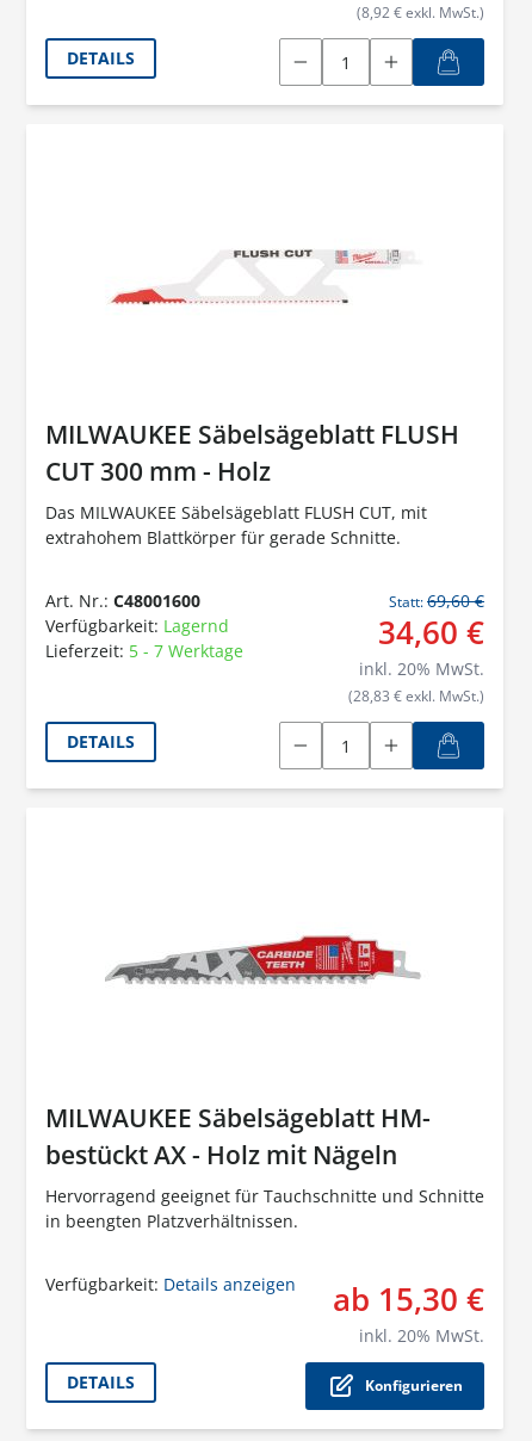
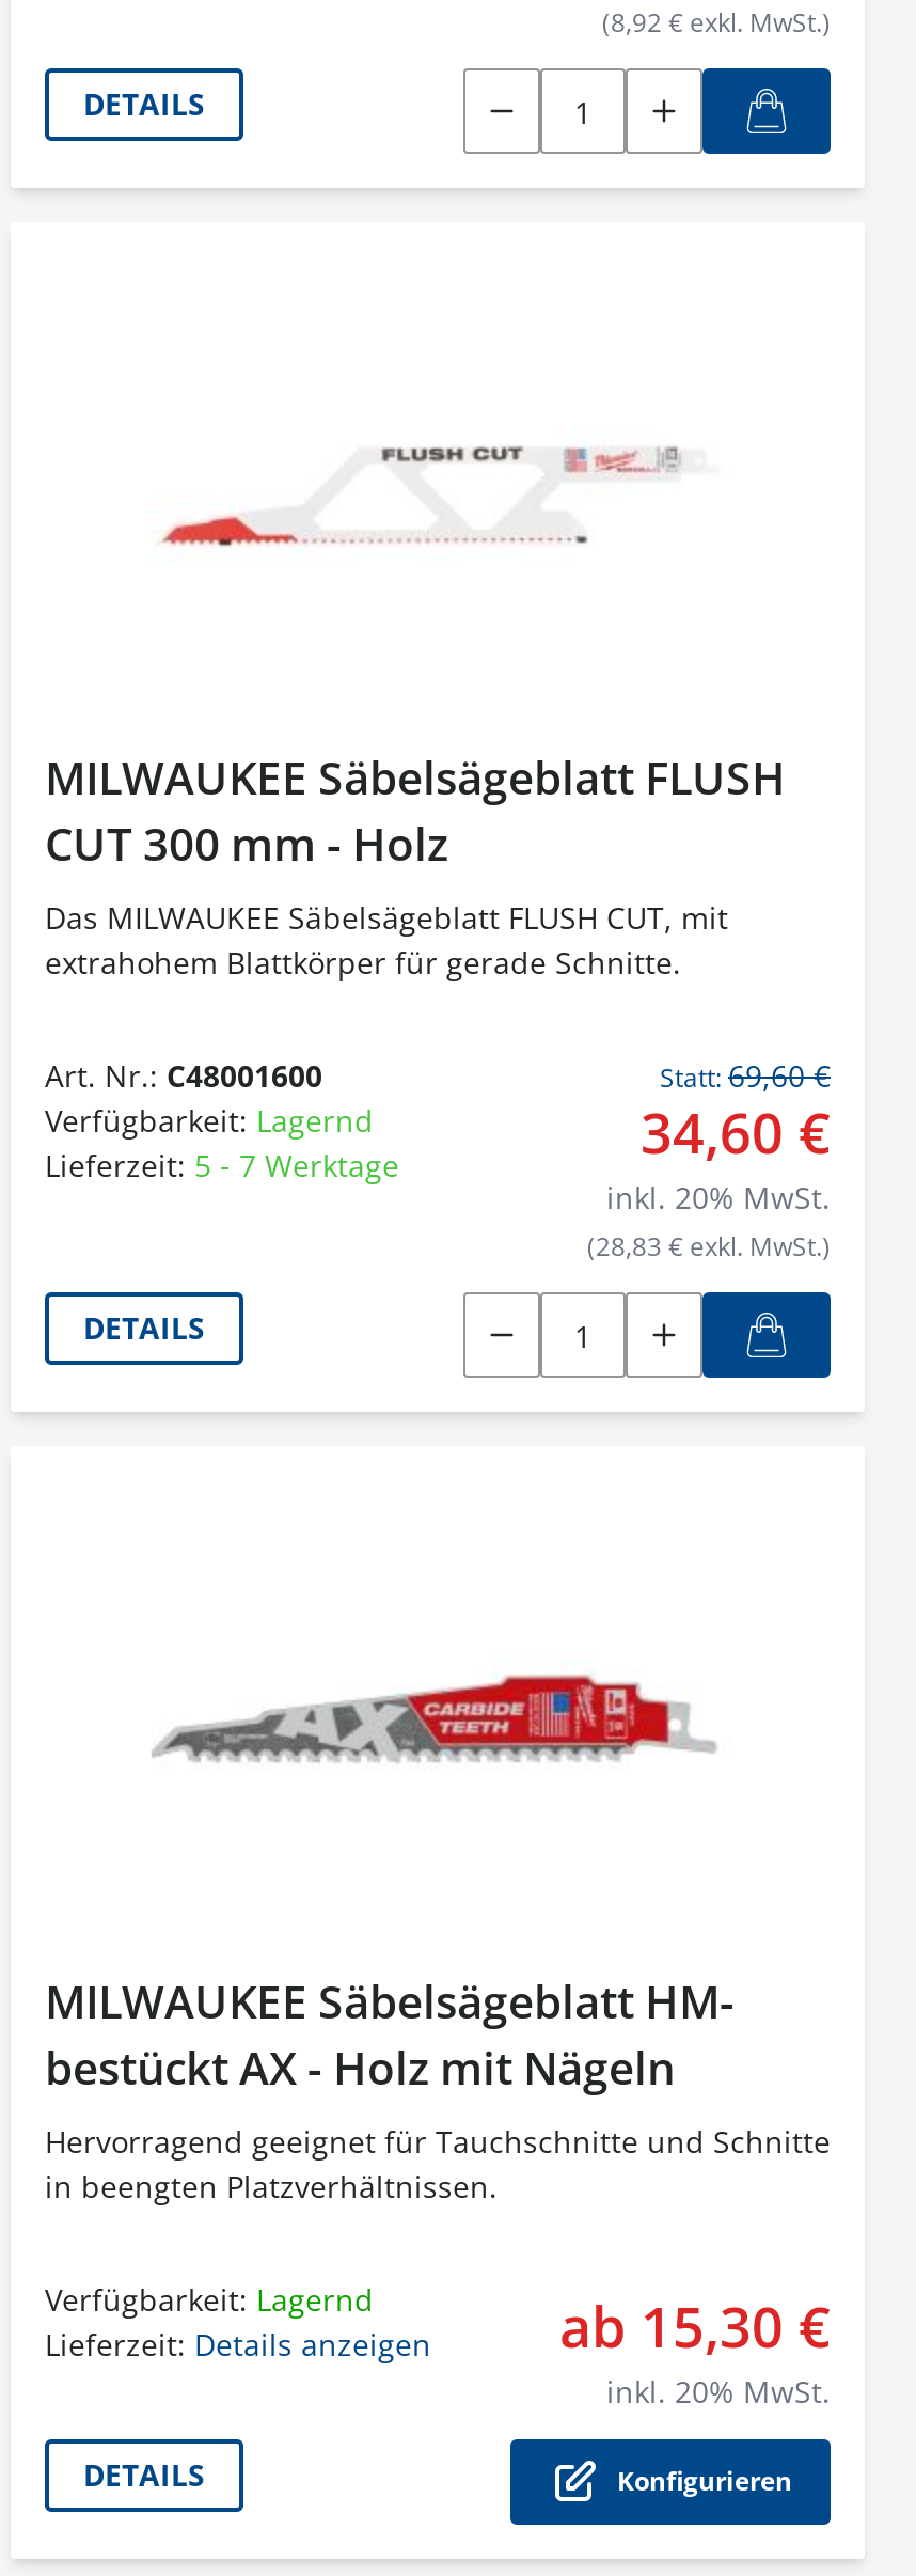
[45,1273,296,1296] Verfügbarkeit: Details anzeigen -> [45,2280,431,2366] Verfügbarkeit: Lagernd | Lieferzeit: Details anzeigen

